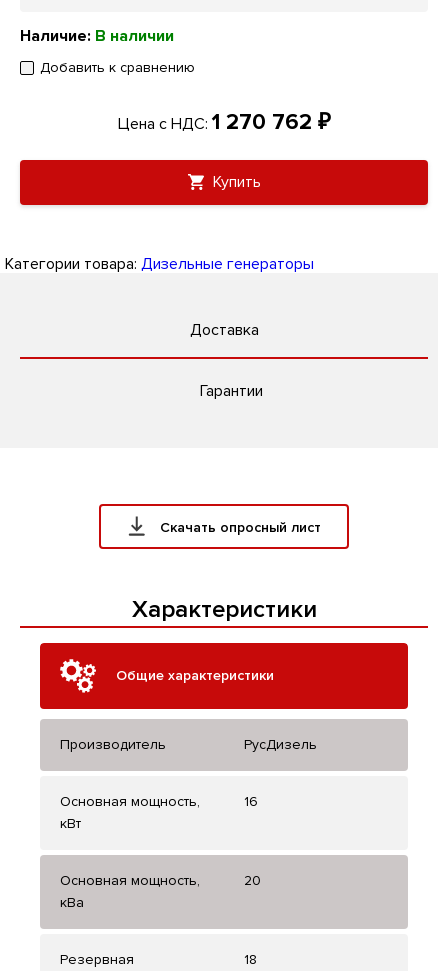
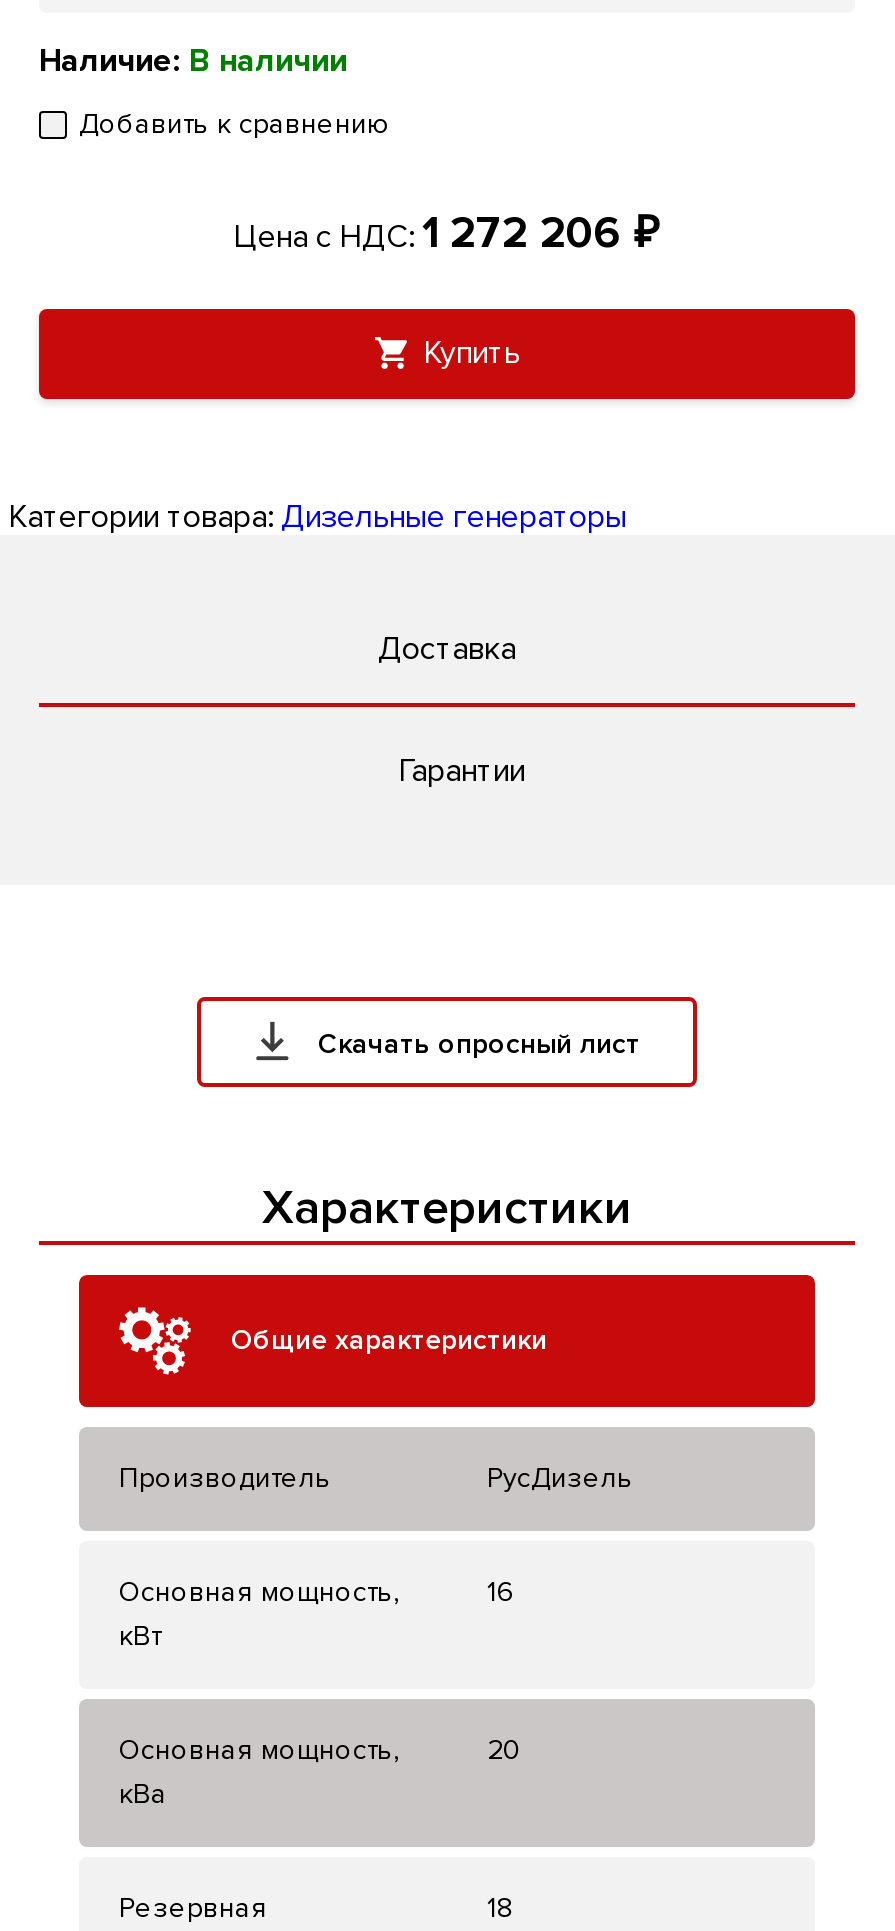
[117,109,330,136] Цена с НДС:1 270 762 ₽ -> [234,208,660,262] Цена с НДС:1 272 206 ₽

